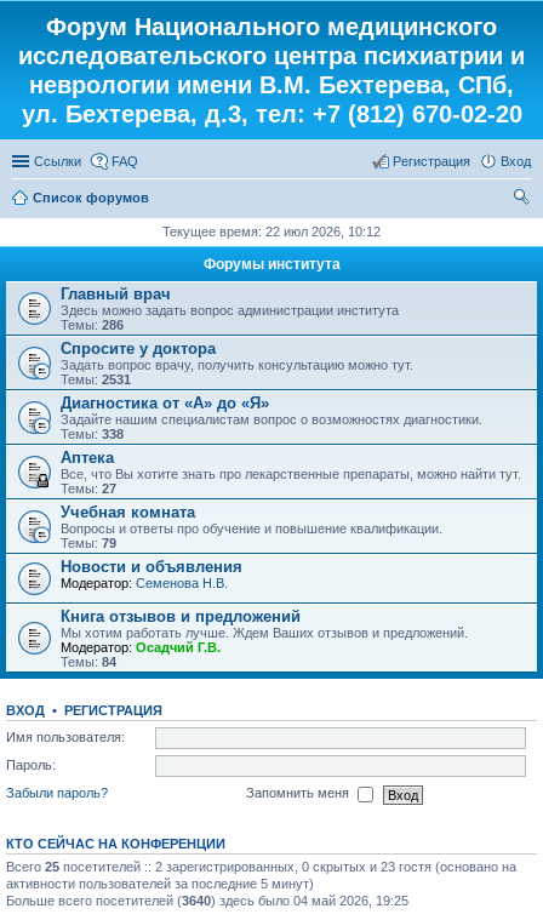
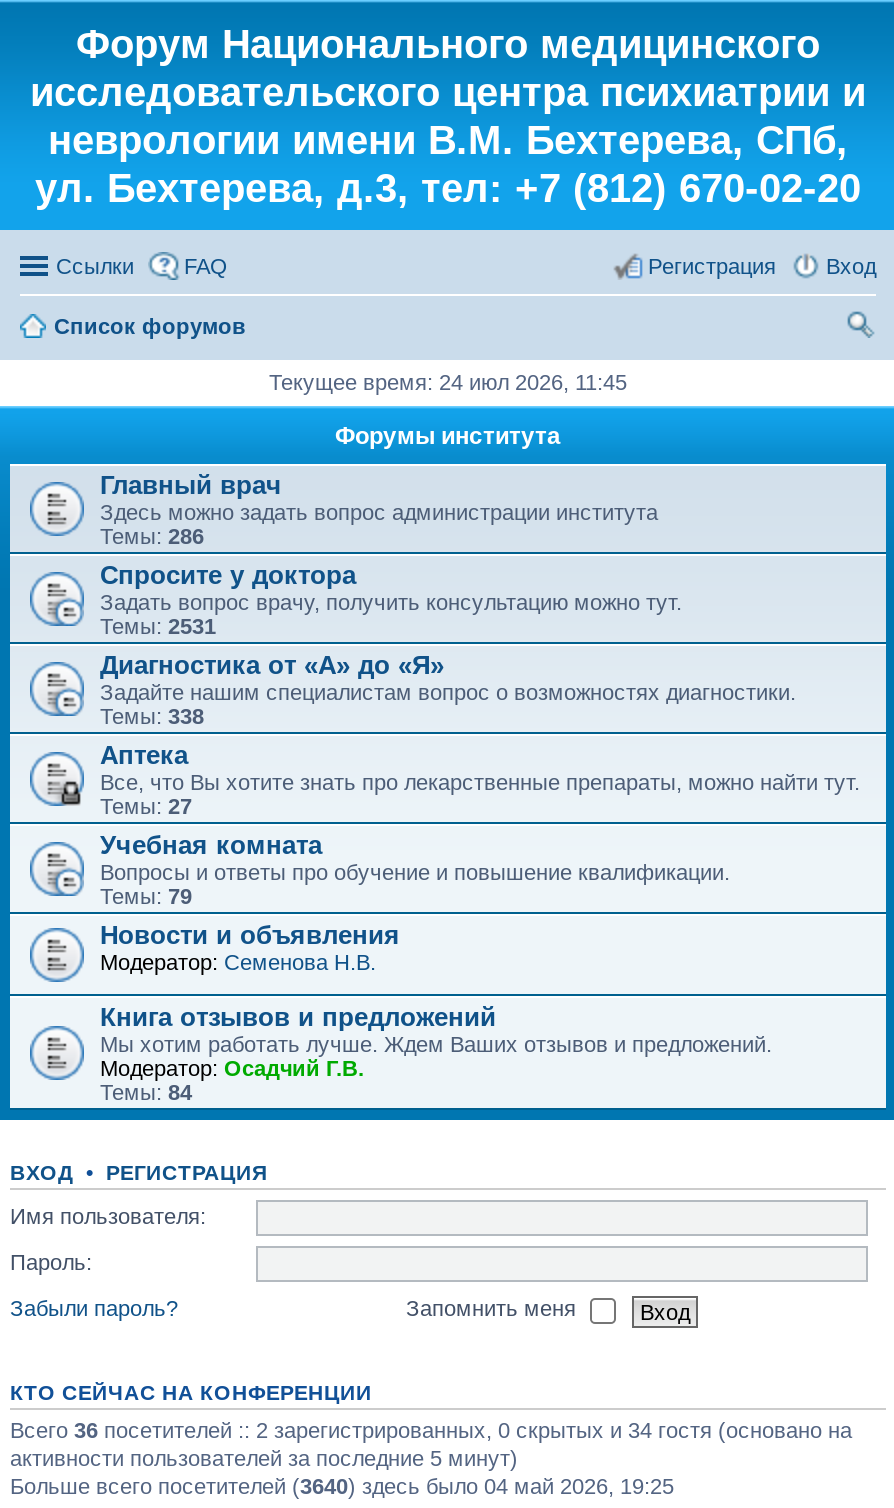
[162,224,381,239] Текущее время: 22 июл 2026, 10:12 -> [269,370,627,394] Текущее время: 24 июл 2026, 11:45
[6,859,516,874] Всего 25 посетителей :: 2 зарегистрированных, 0 скрытых и 23 гостя (основано на -> [10,1418,852,1442] Всего 36 посетителей :: 2 зарегистрированных, 0 скрытых и 34 гостя (основано на

